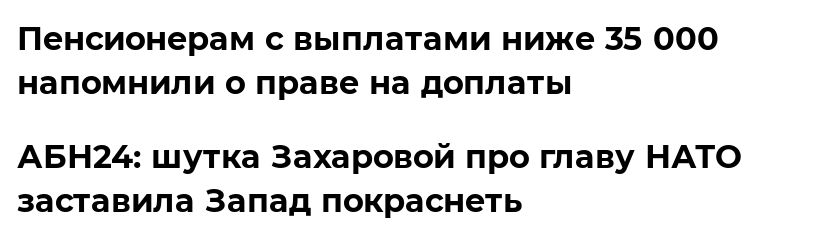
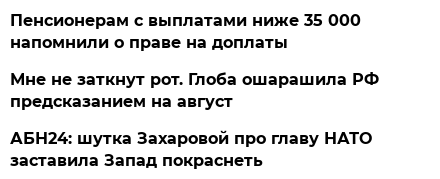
none -> [10,70,379,111] Мне не заткнут рот. Глоба ошарашила РФ | предсказанием на август

